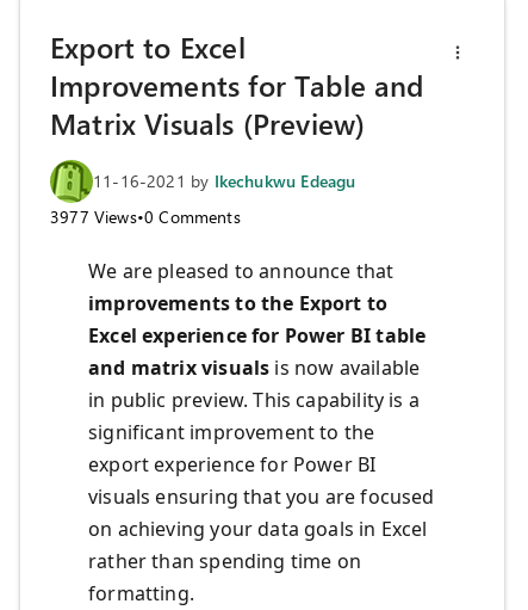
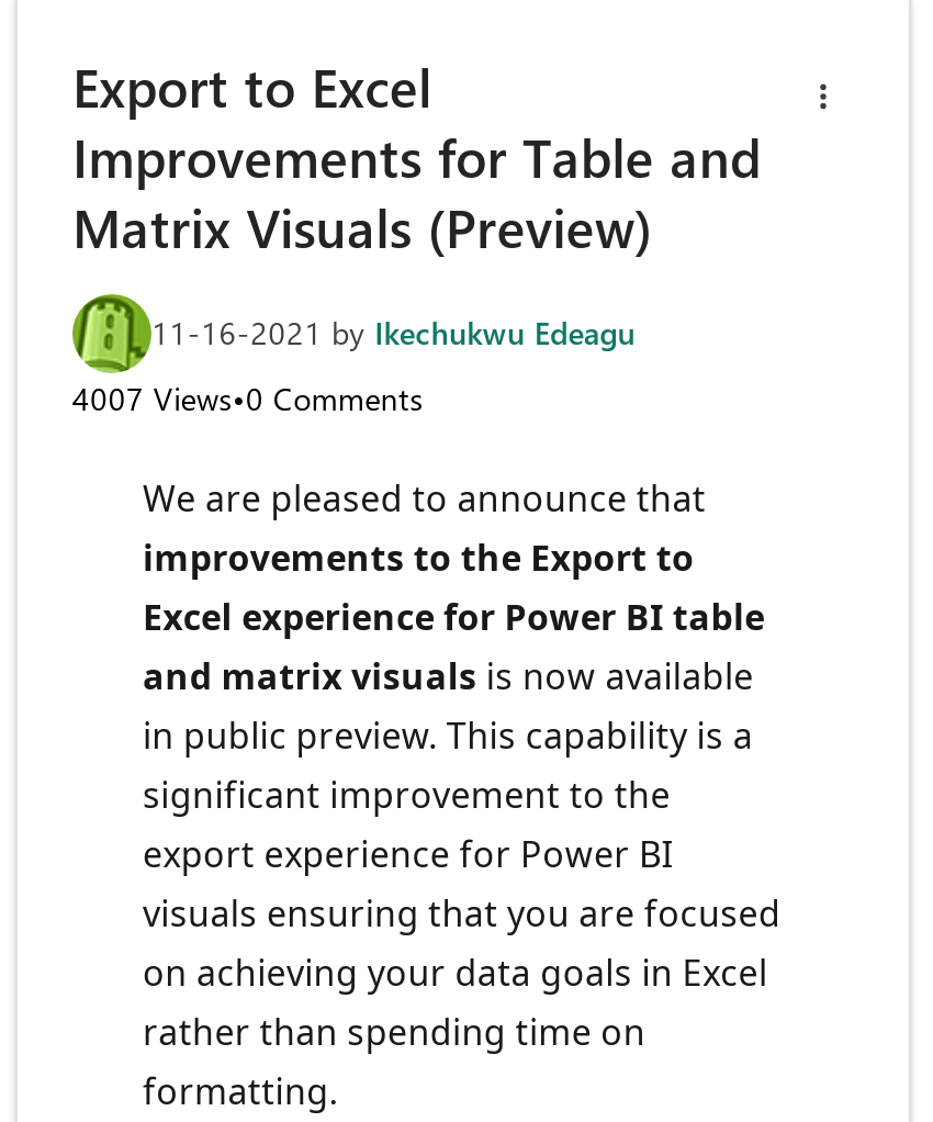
[50,206,241,228] 3977 Views•0 Comments -> [72,379,423,420] 4007 Views•0 Comments

